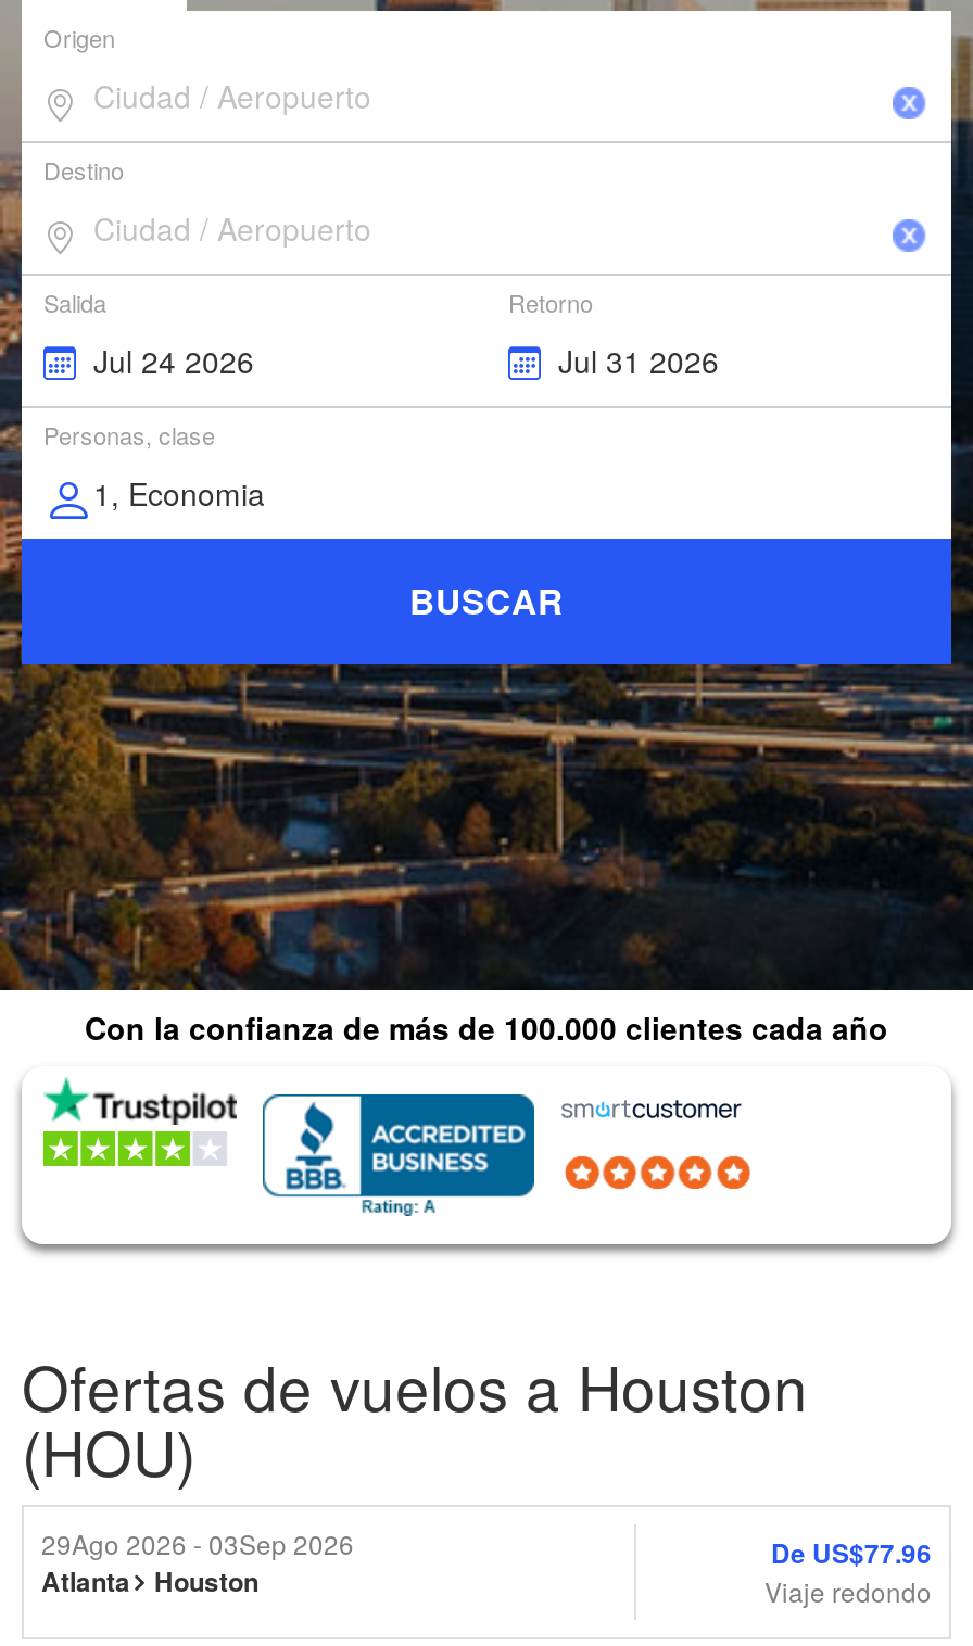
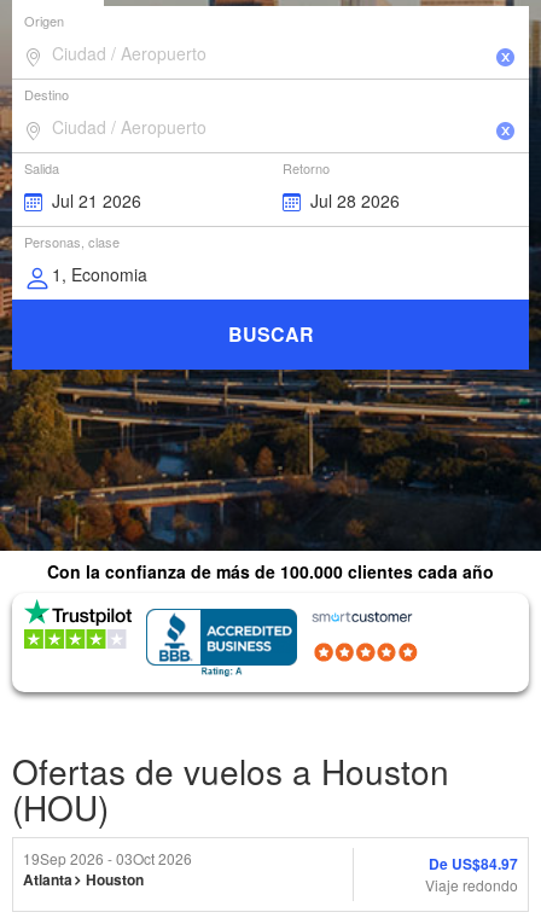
[41,1524,354,1561] 29Ago 2026 - 03Sep 2026 -> [23,848,192,868] 19Sep 2026 - 03Oct 2026
[771,1533,932,1572] De US$77.96 -> [429,853,518,875] De US$84.97

